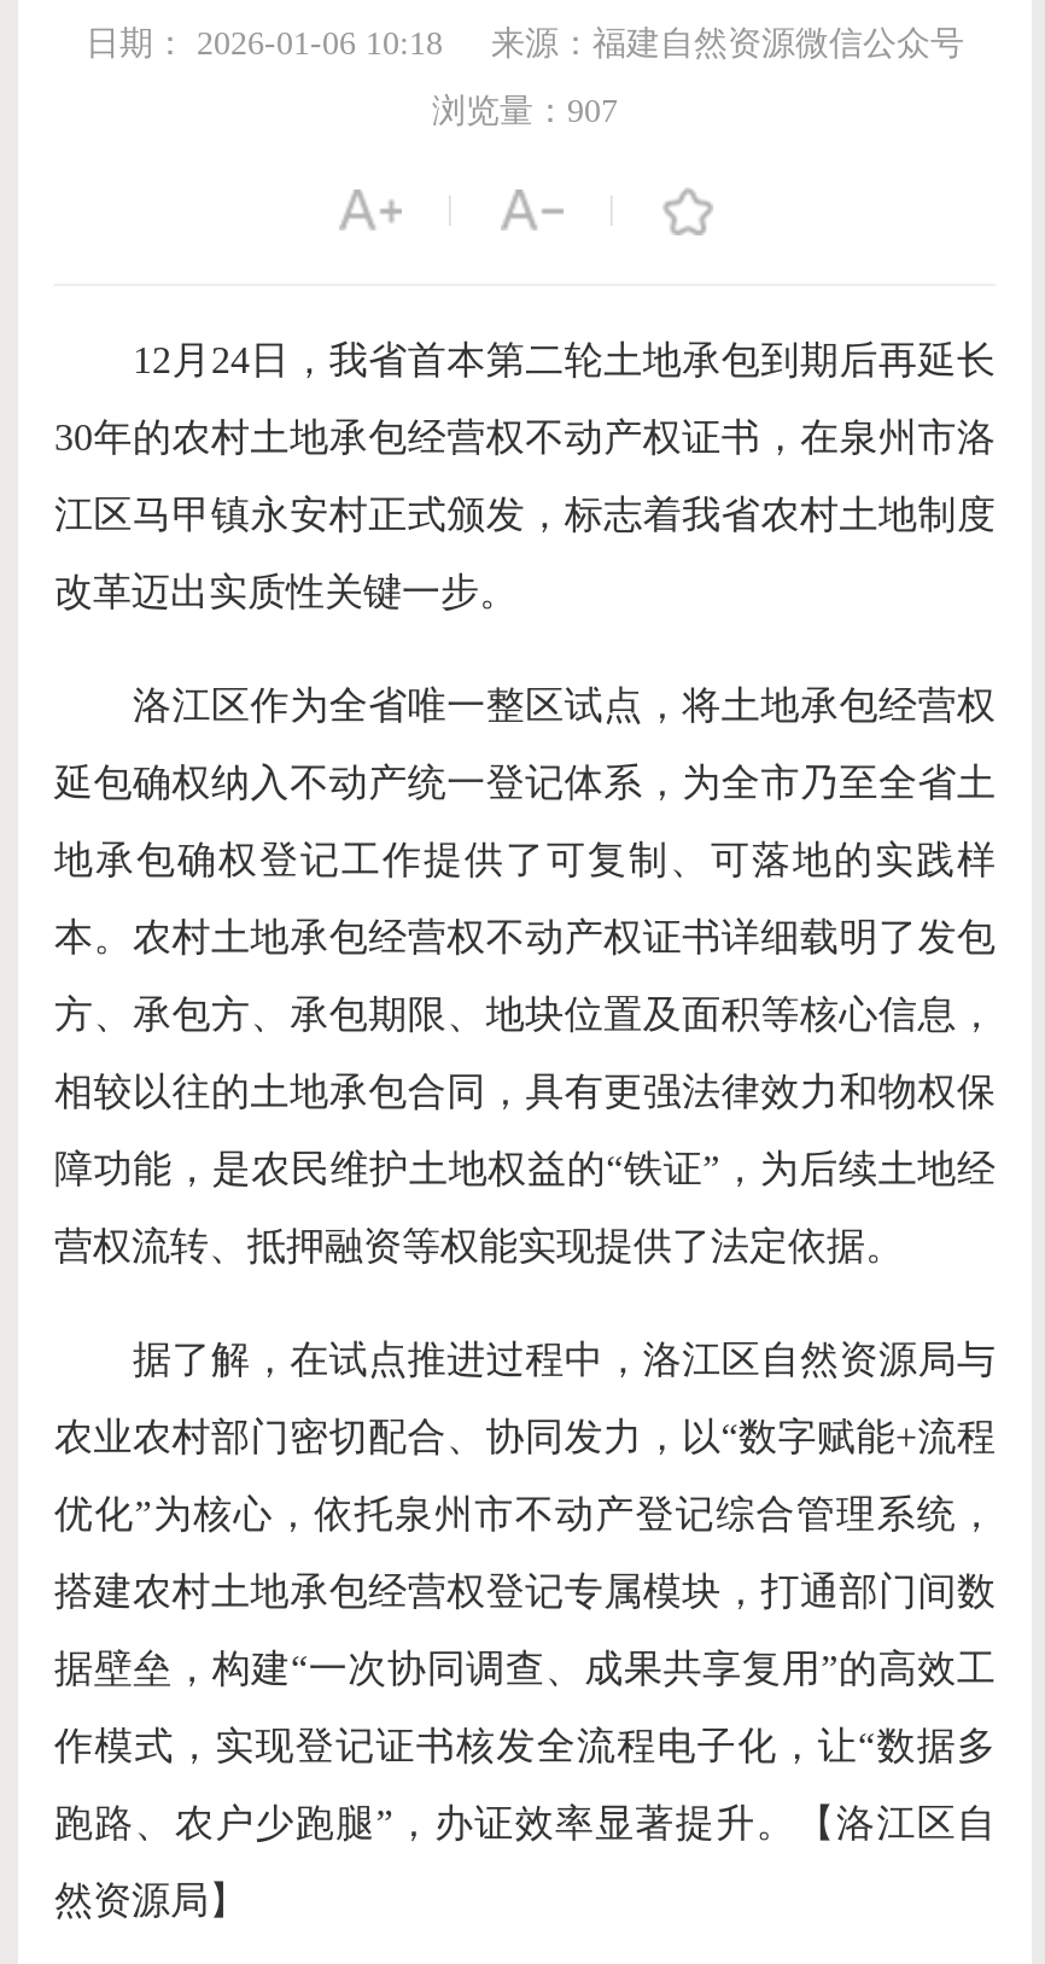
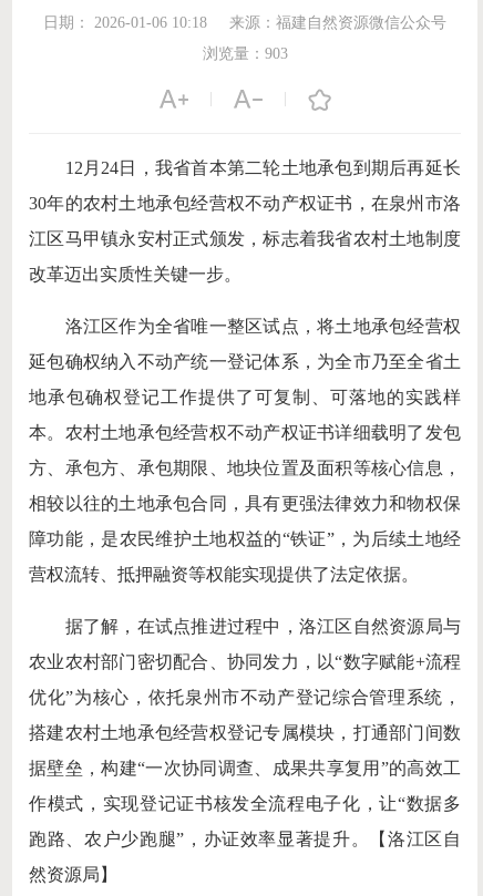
[432,93,618,129] 浏览量：907 -> [202,45,287,62] 浏览量：903

